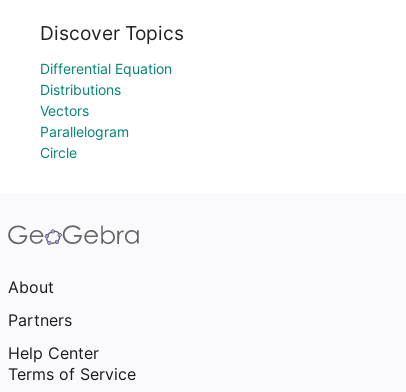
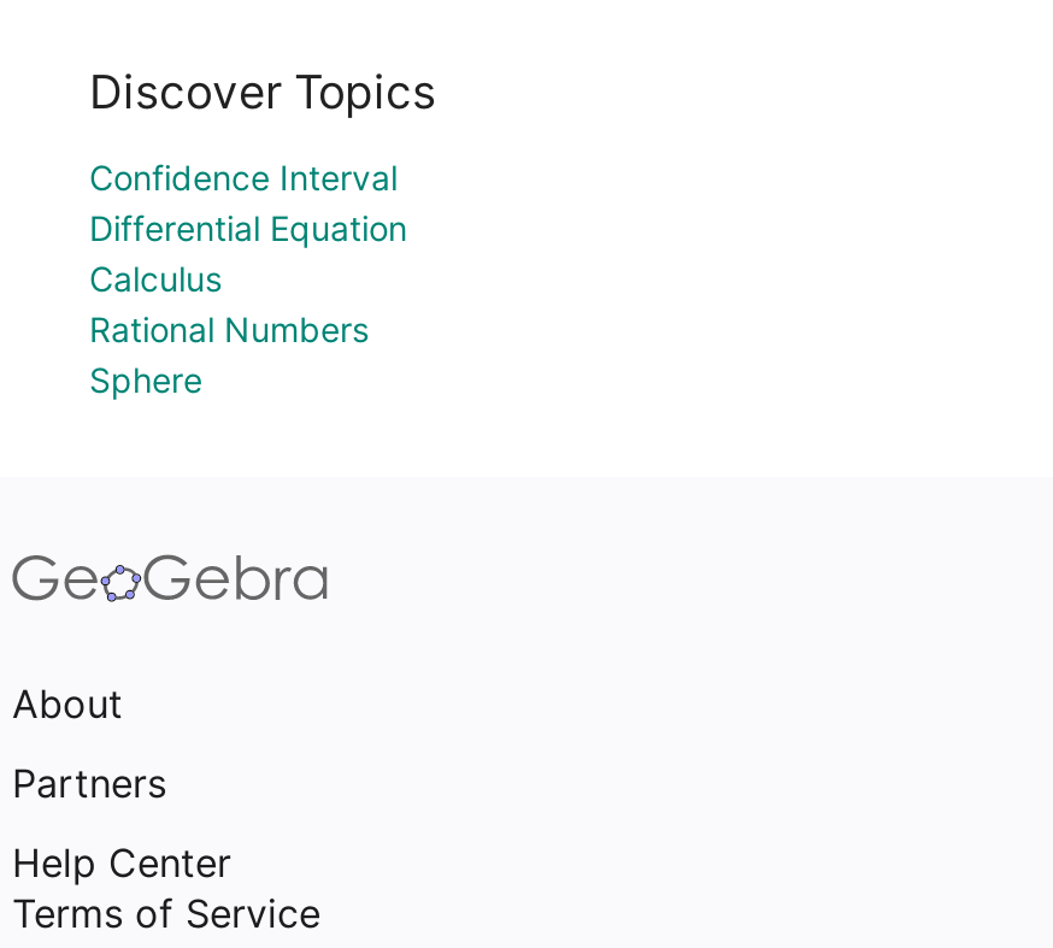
none -> [89,157,398,198] Confidence Interval
moved [40,60,172,77] -> [89,207,407,248]: Differential Equation
[40,81,129,161] Distributions | Vectors | Parallelogram | Circle -> [89,258,369,400] Calculus | Rational Numbers | Sphere

